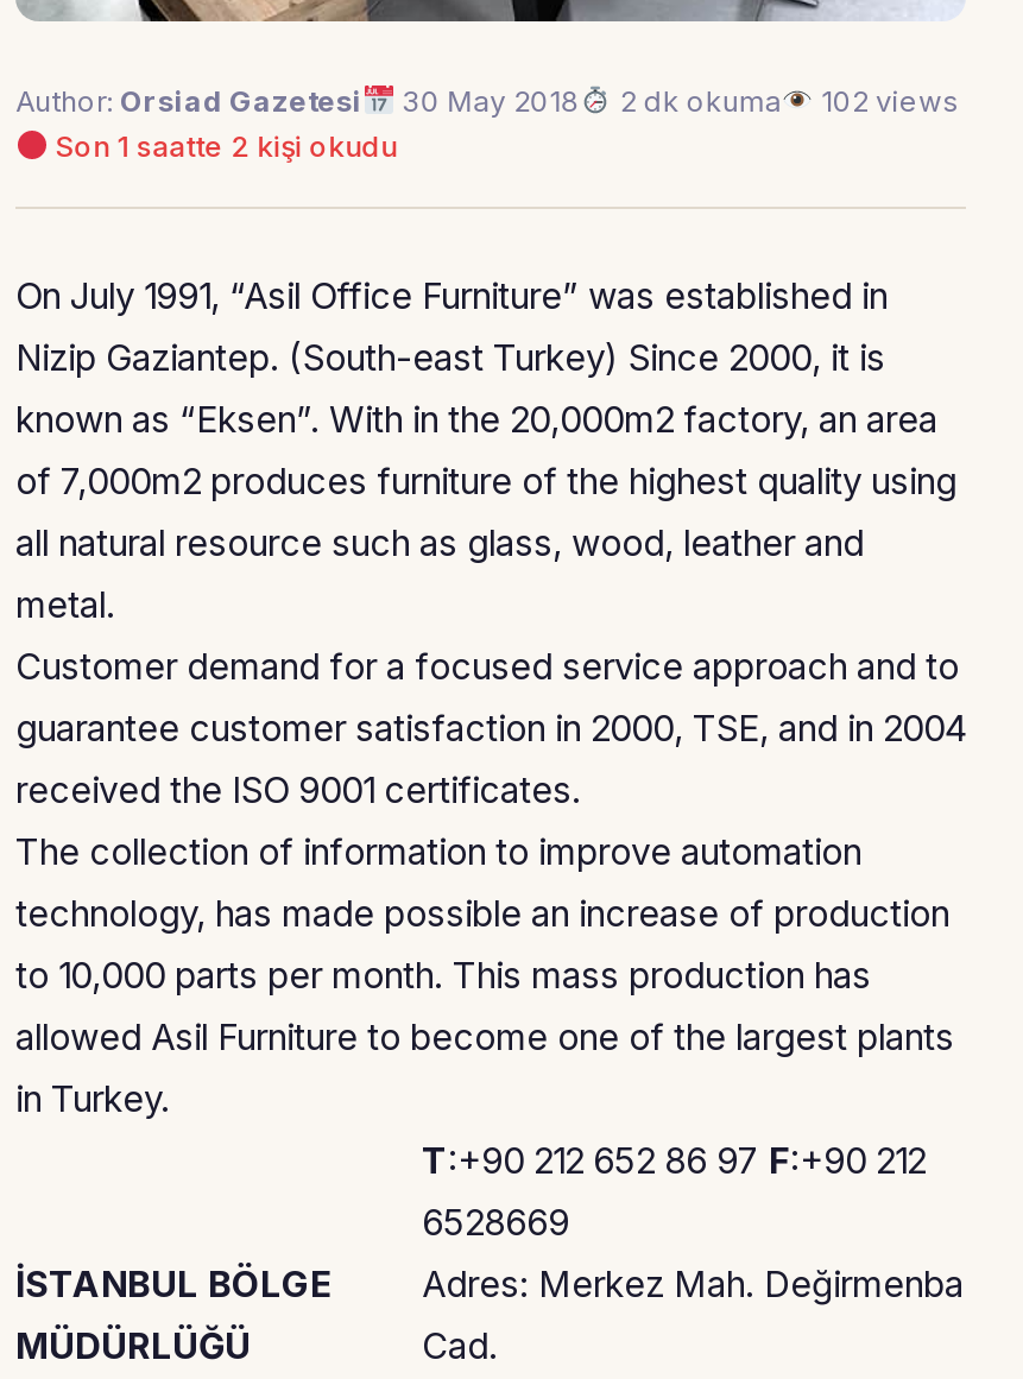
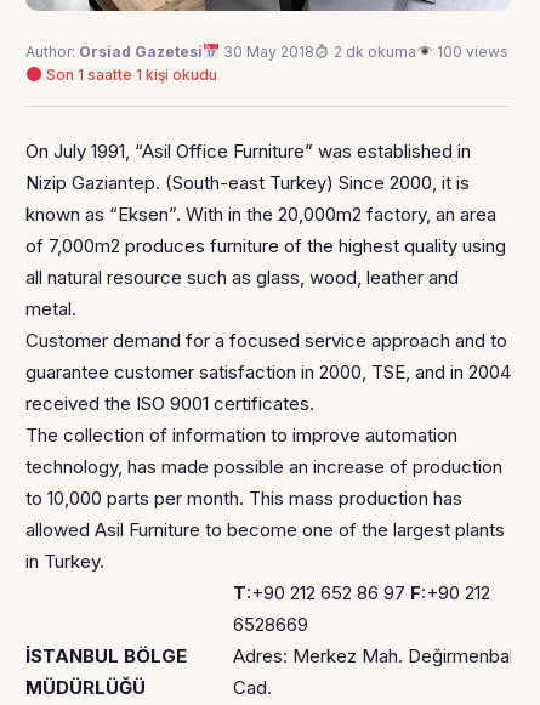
[15,83,959,119] Author: Orsiad Gazetesi 30 May 2018 2 dk okuma 102 views -> [25,42,508,61] Author: Orsiad Gazetesi 30 May 2018 2 dk okuma 100 views
[48,128,397,164] Son 1 saatte 2 kişi okudu -> [42,65,217,84] Son 1 saatte 1 kişi okudu

